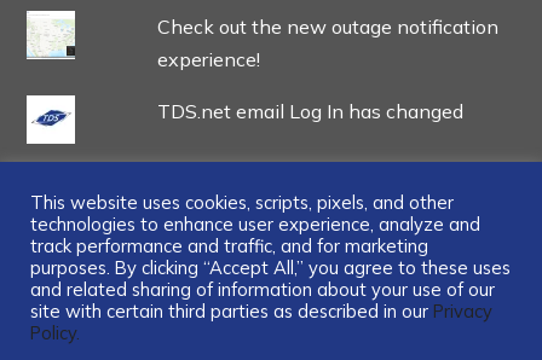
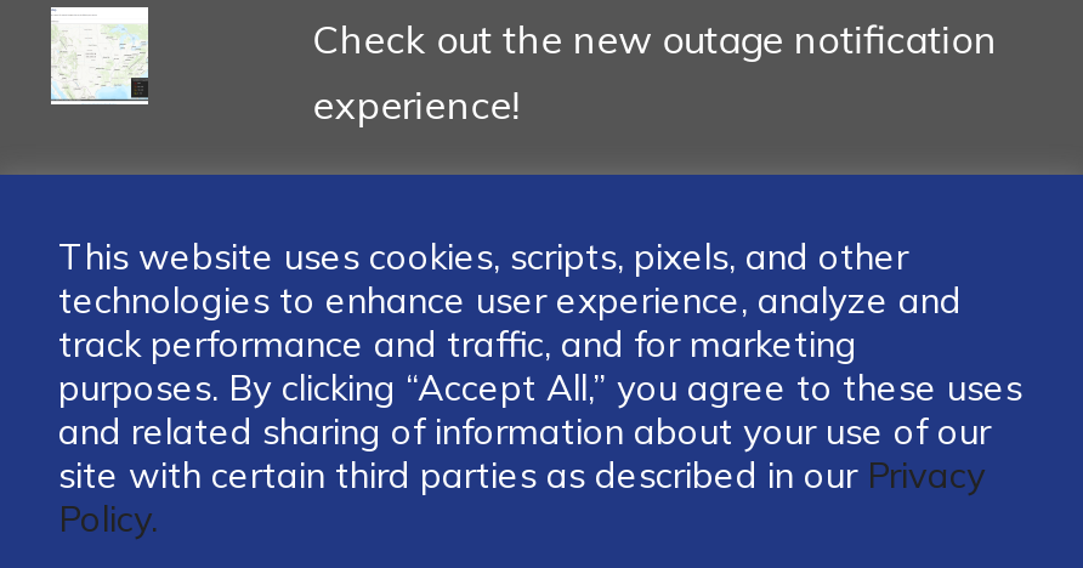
[25,94,76,145] [image] -> none
[157,99,463,123] TDS.net email Log In has changed -> none

